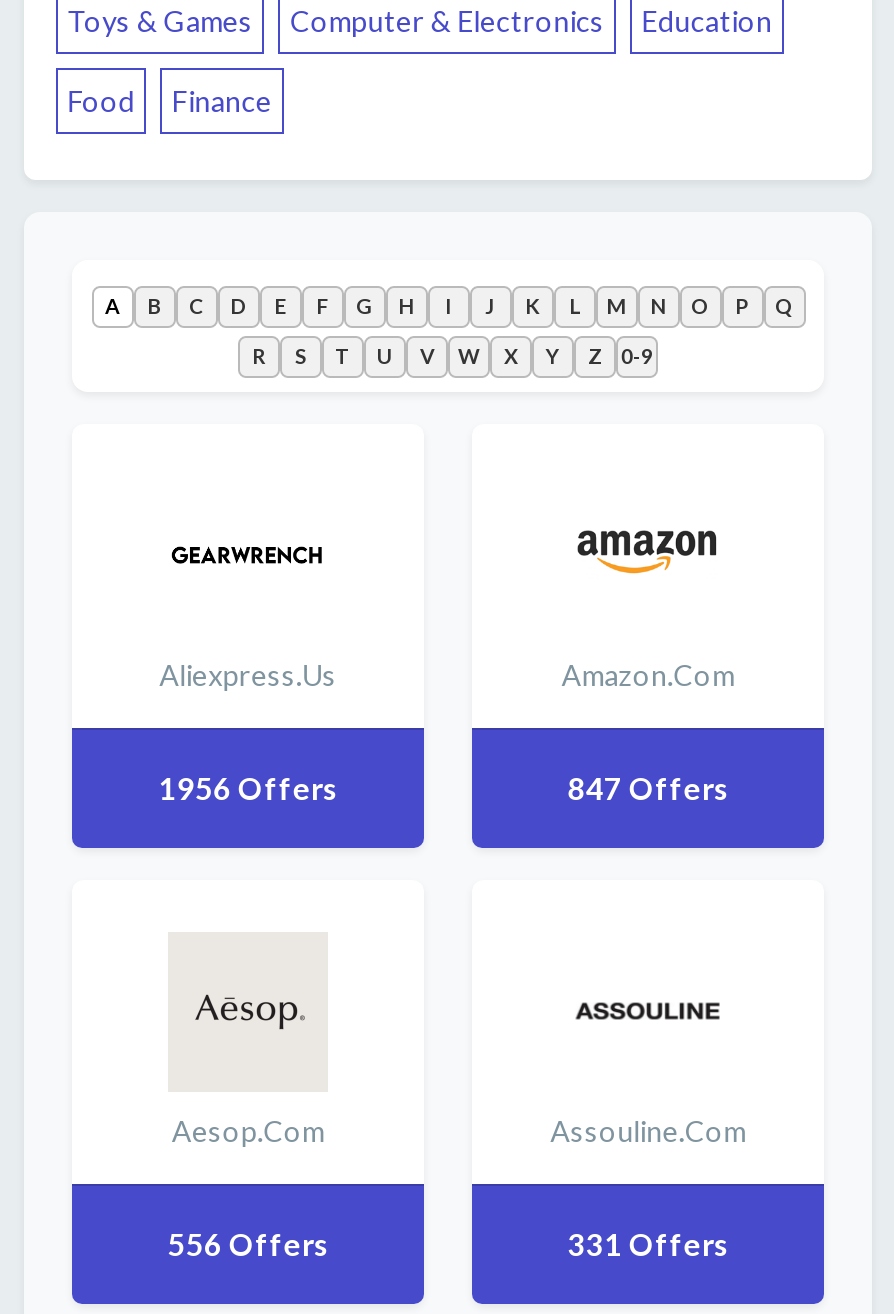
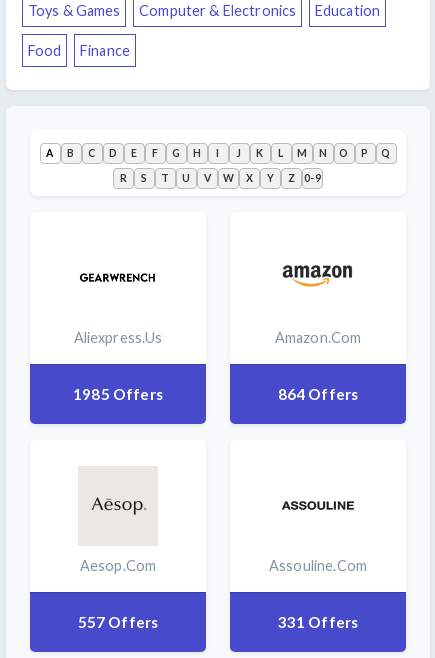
[158,770,338,806] 1956 Offers -> [73,385,163,403] 1985 Offers
[567,770,728,806] 847 Offers -> [278,385,358,403] 864 Offers
[167,1226,328,1262] 556 Offers -> [78,613,158,631] 557 Offers

